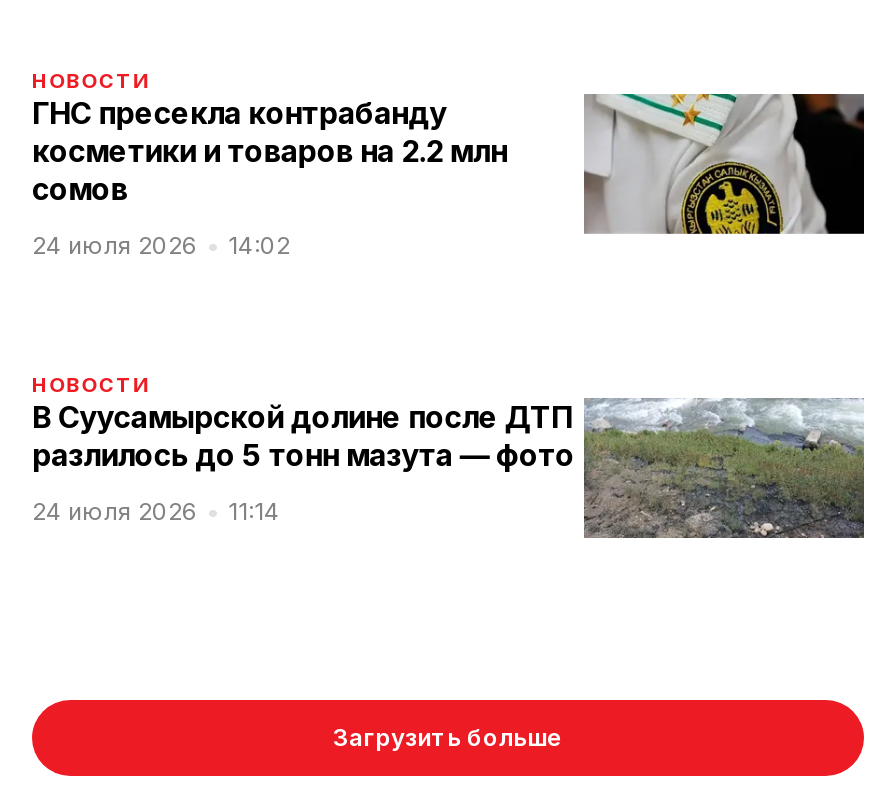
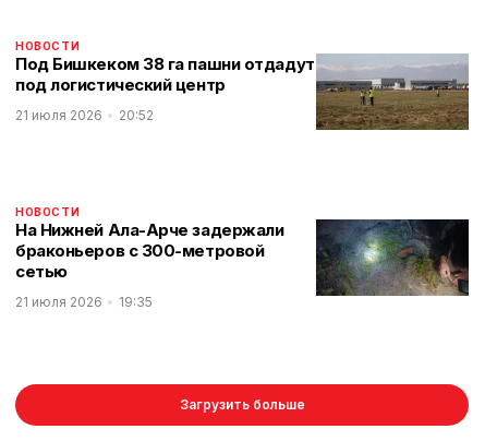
[32,92,866,234] [image] | ГНС пресекла контрабанду | косметики и товаров на 2.2 млн | сомов -> [15,53,470,130] [image] | Под Бишкеком 38 га пашни отдадут | под логистический центр
[32,229,290,259] 24 июля 2026 | 14:02 -> [15,106,154,123] 21 июля 2026 | 20:52
[32,397,866,538] [image] | В Суусамырской долине после ДТП | разлилось до 5 тонн мазута — фото -> [15,218,470,296] [image] | На Нижней Ала-Арче задержали | браконьеров с 300-метровой | сетью
[32,495,280,525] 24 июля 2026 | 11:14 -> [15,293,153,309] 21 июля 2026 | 19:35

